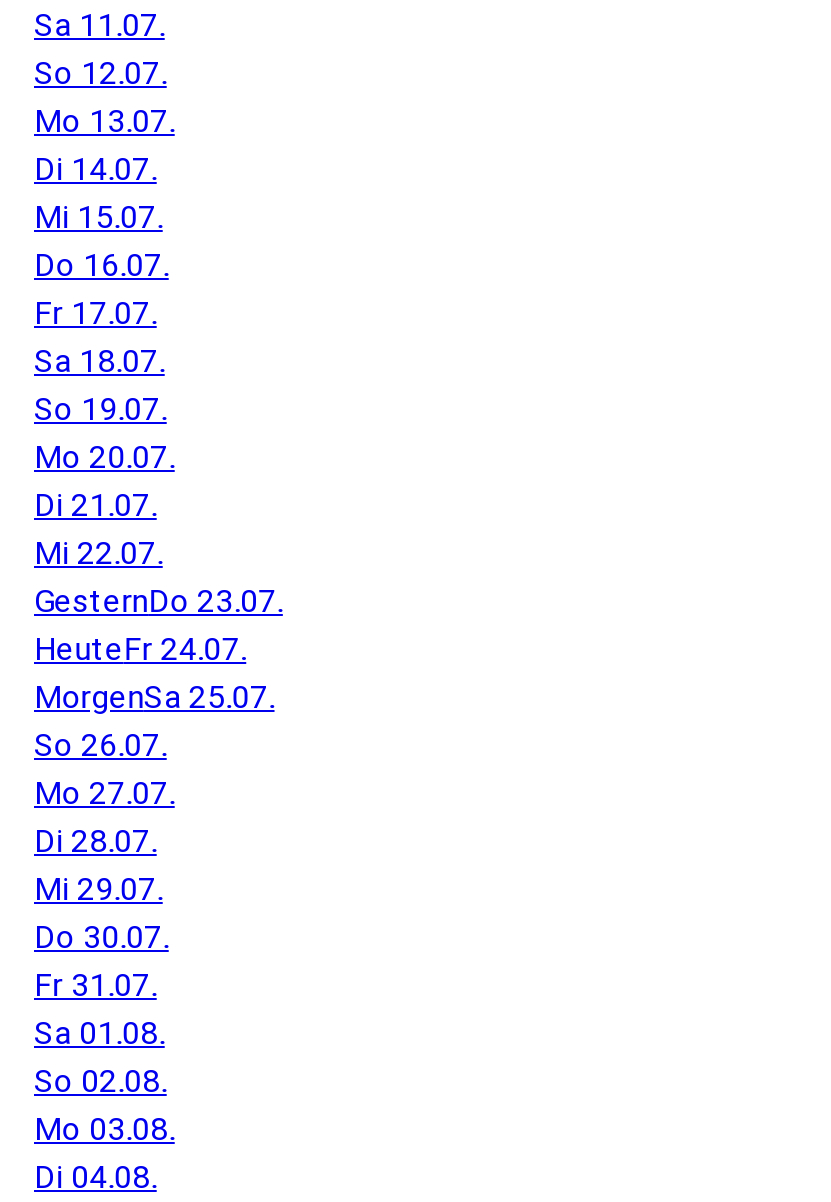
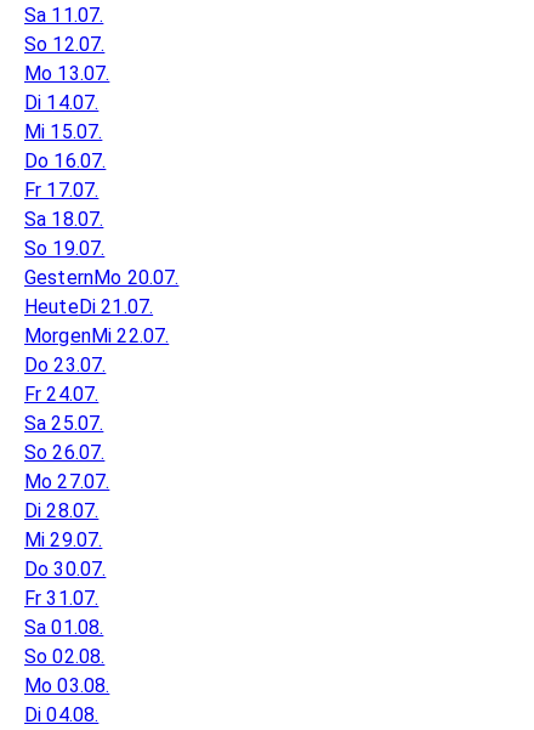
[34,438,283,716] Mo 20.07. | Di 21.07. | Mi 22.07. | GesternDo 23.07. | HeuteFr 24.07. | MorgenSa 25.07. -> [24,266,179,435] GesternMo 20.07. | HeuteDi 21.07. | MorgenMi 22.07. | Do 23.07. | Fr 24.07. | Sa 25.07.

